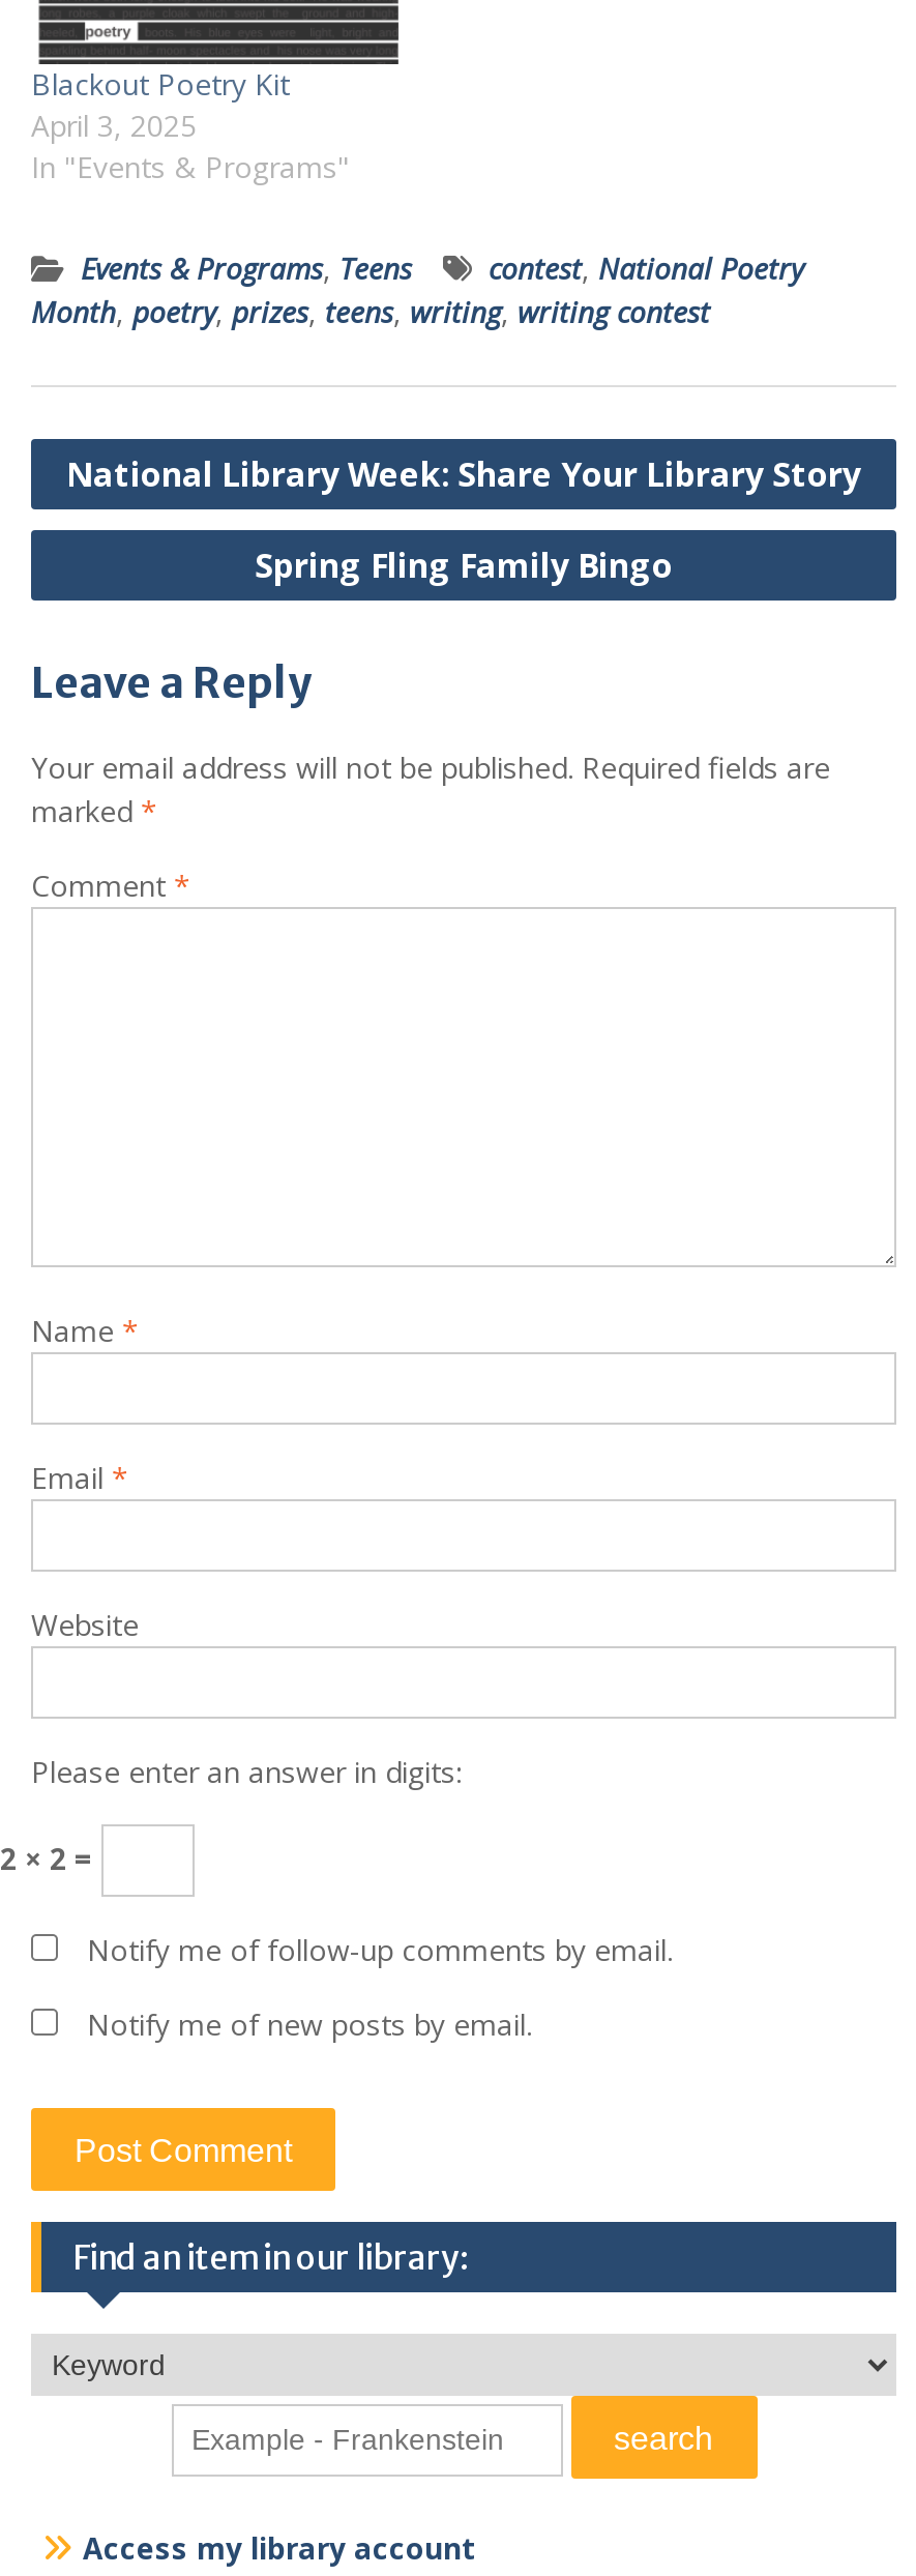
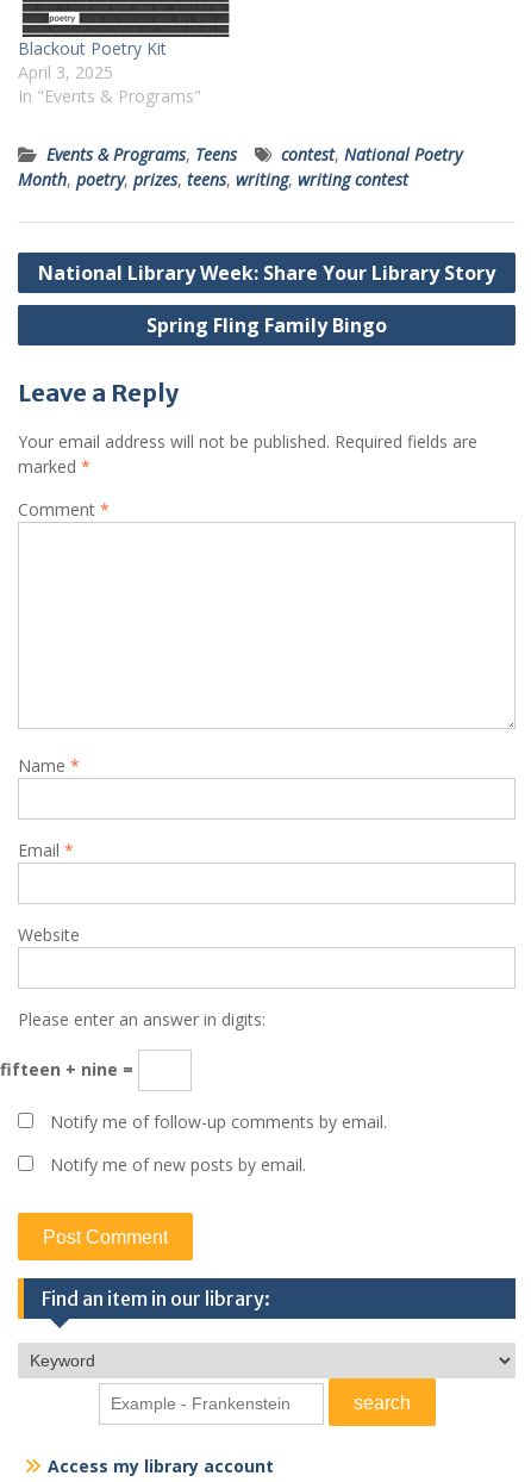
[0,1838,101,1878] 2 × 2 = -> [0,1058,138,1080] fifteen + nine =

